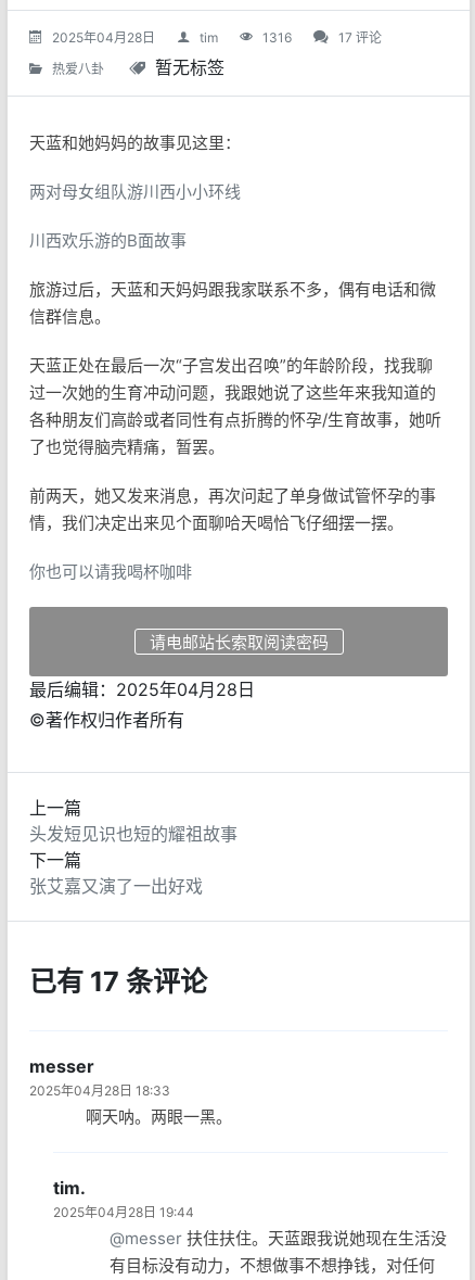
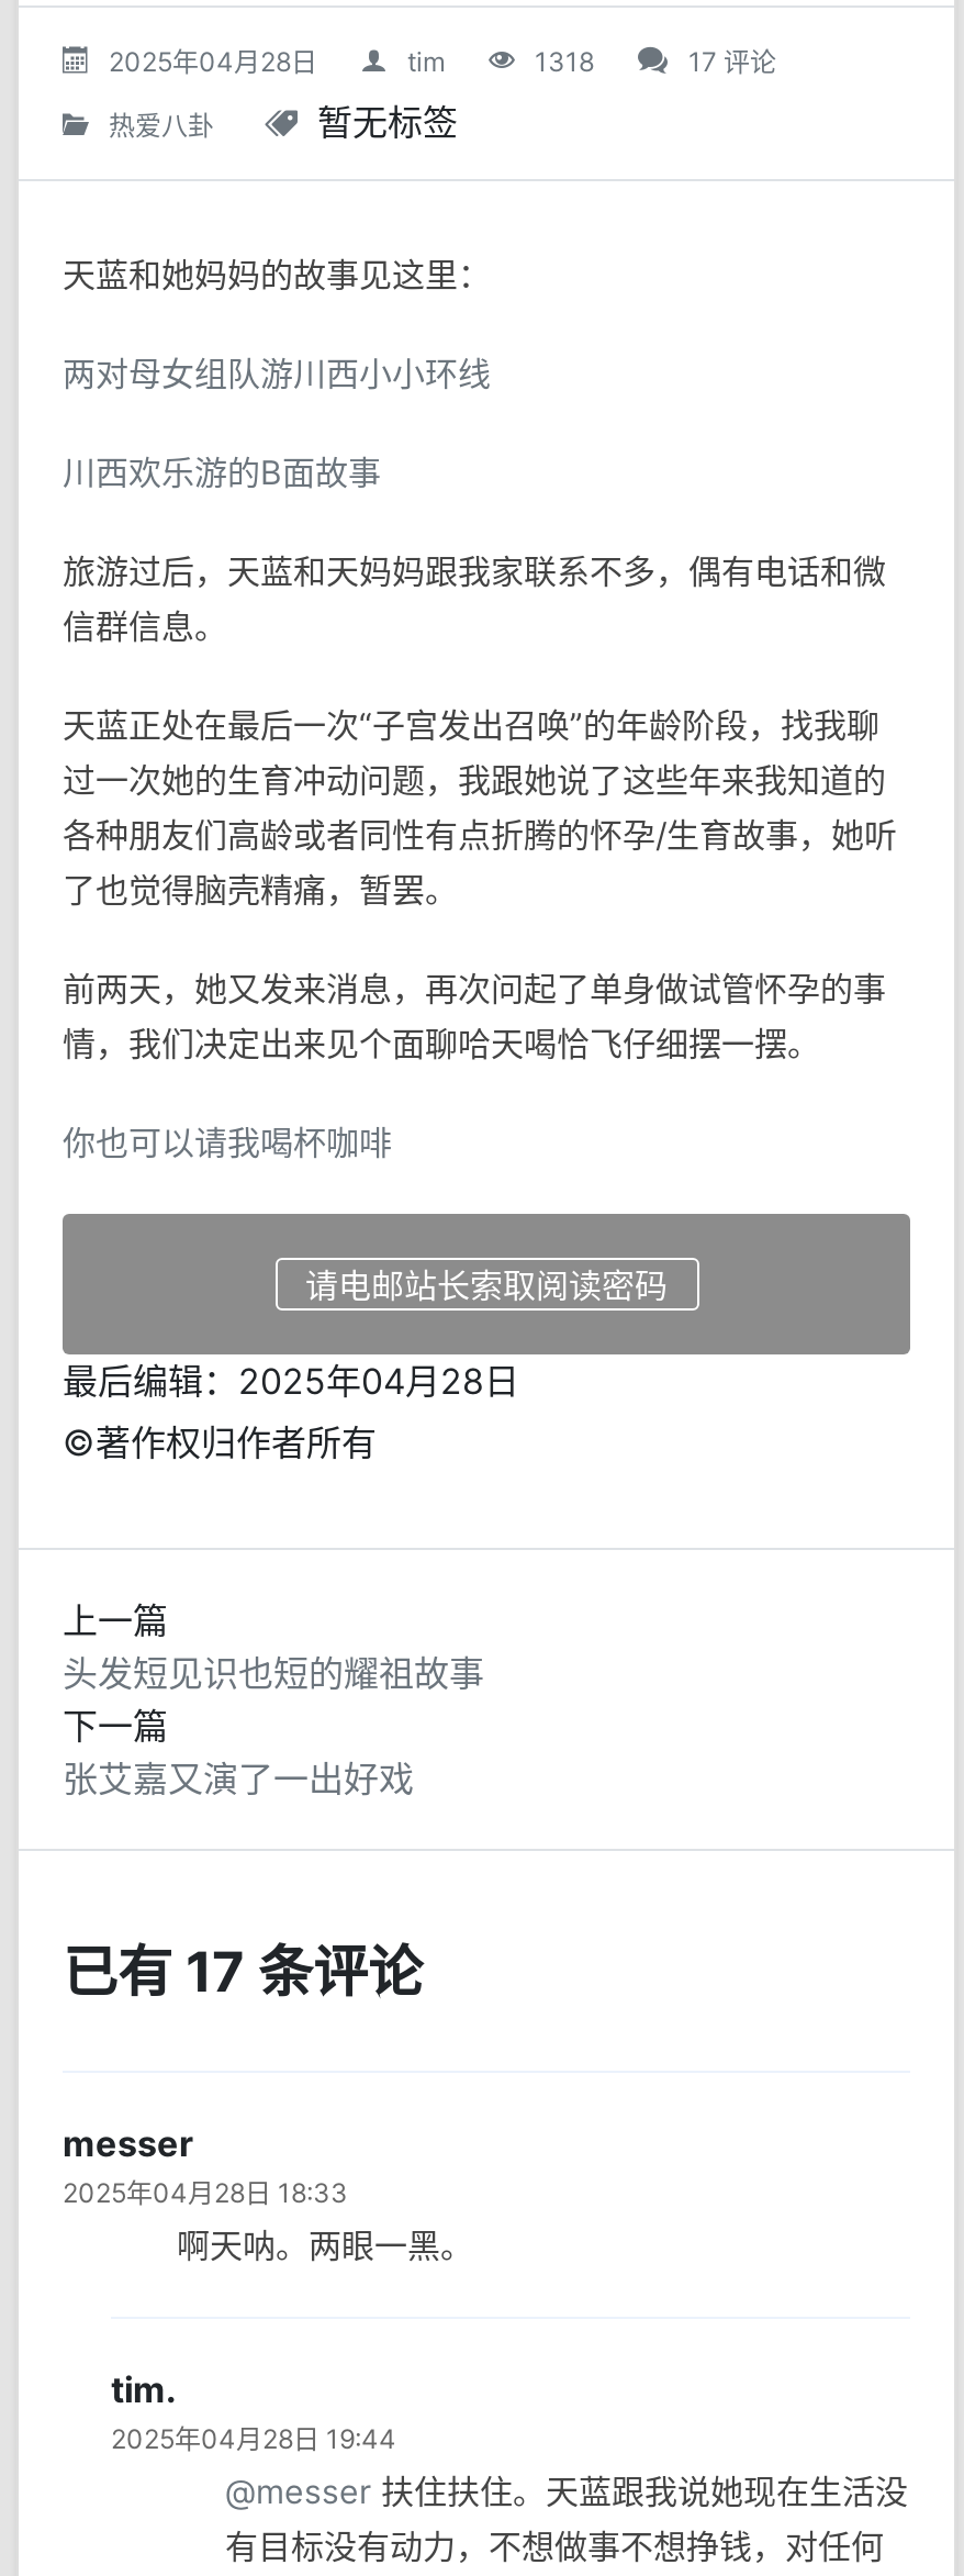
[262,29,292,46] 1316 -> [535,45,594,78] 1318

